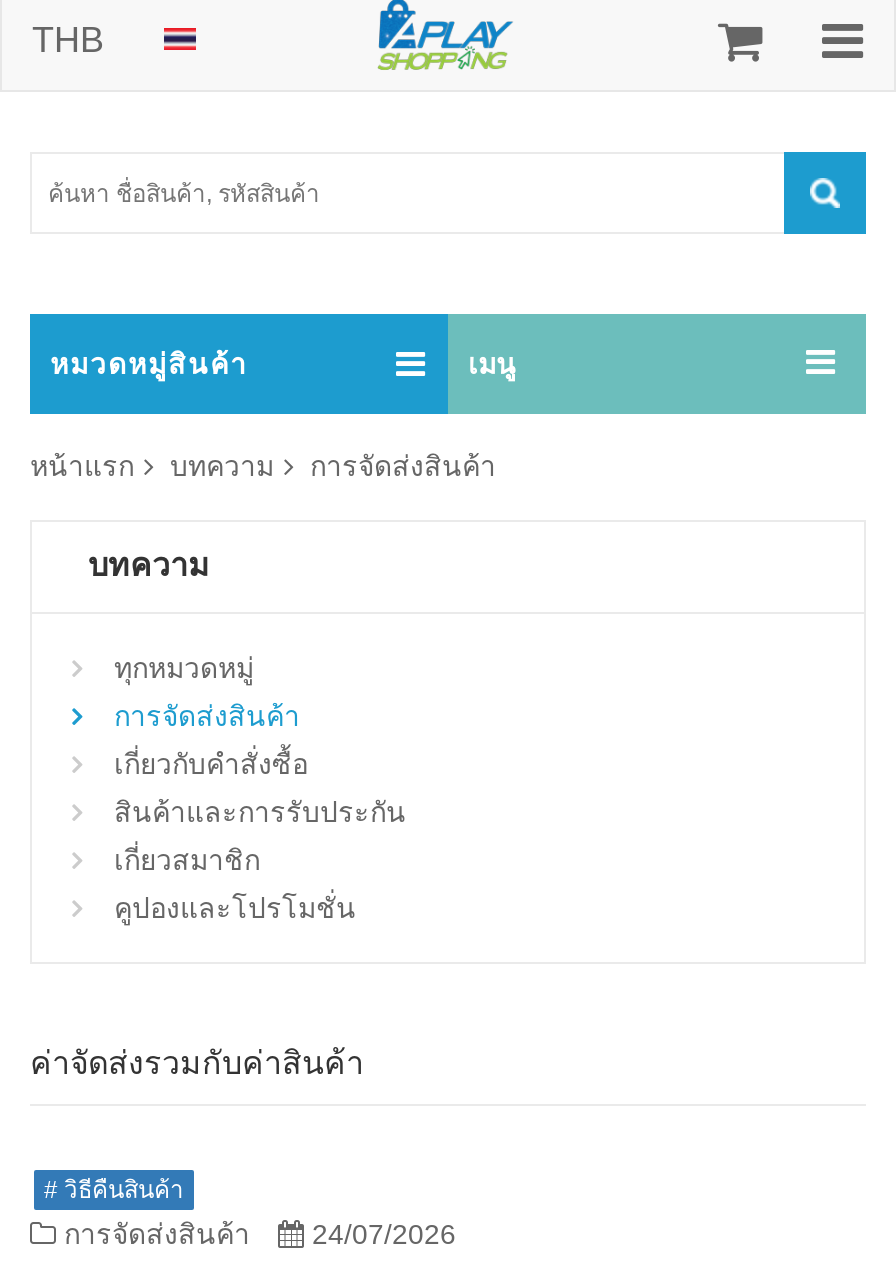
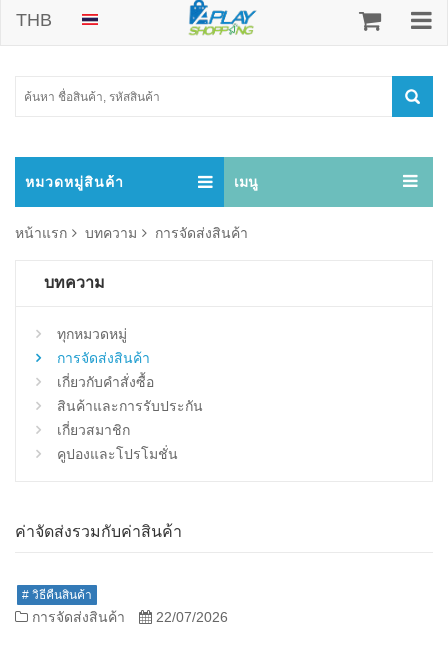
[64,1218,456,1250] การจัดส่งสินค้า 24/07/2026 -> [32,609,228,625] การจัดส่งสินค้า 22/07/2026

